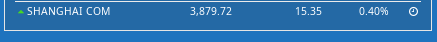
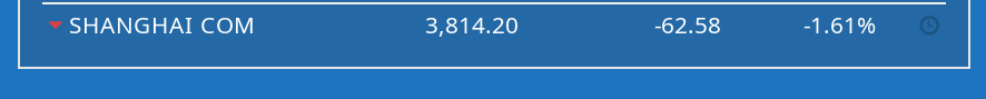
[190,4,232,18] 3,879.72 -> [425,9,519,40] 3,814.20
[295,4,322,18] 15.35 -> [654,9,721,40] -62.58
[359,4,389,18] 0.40% -> [803,9,877,40] -1.61%

